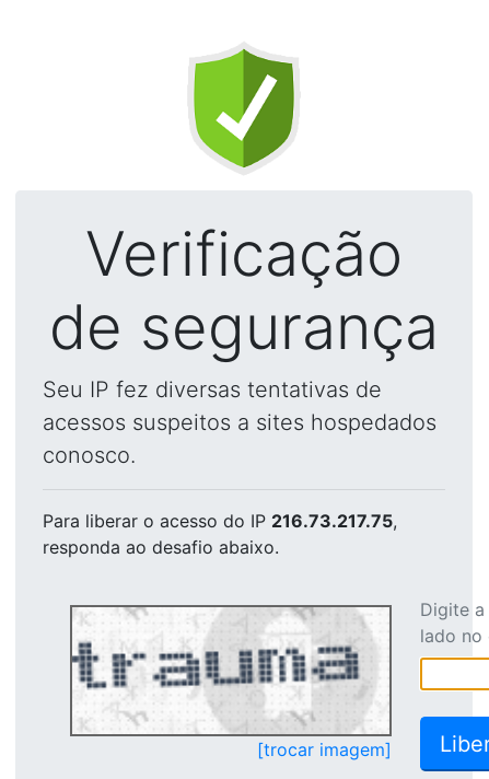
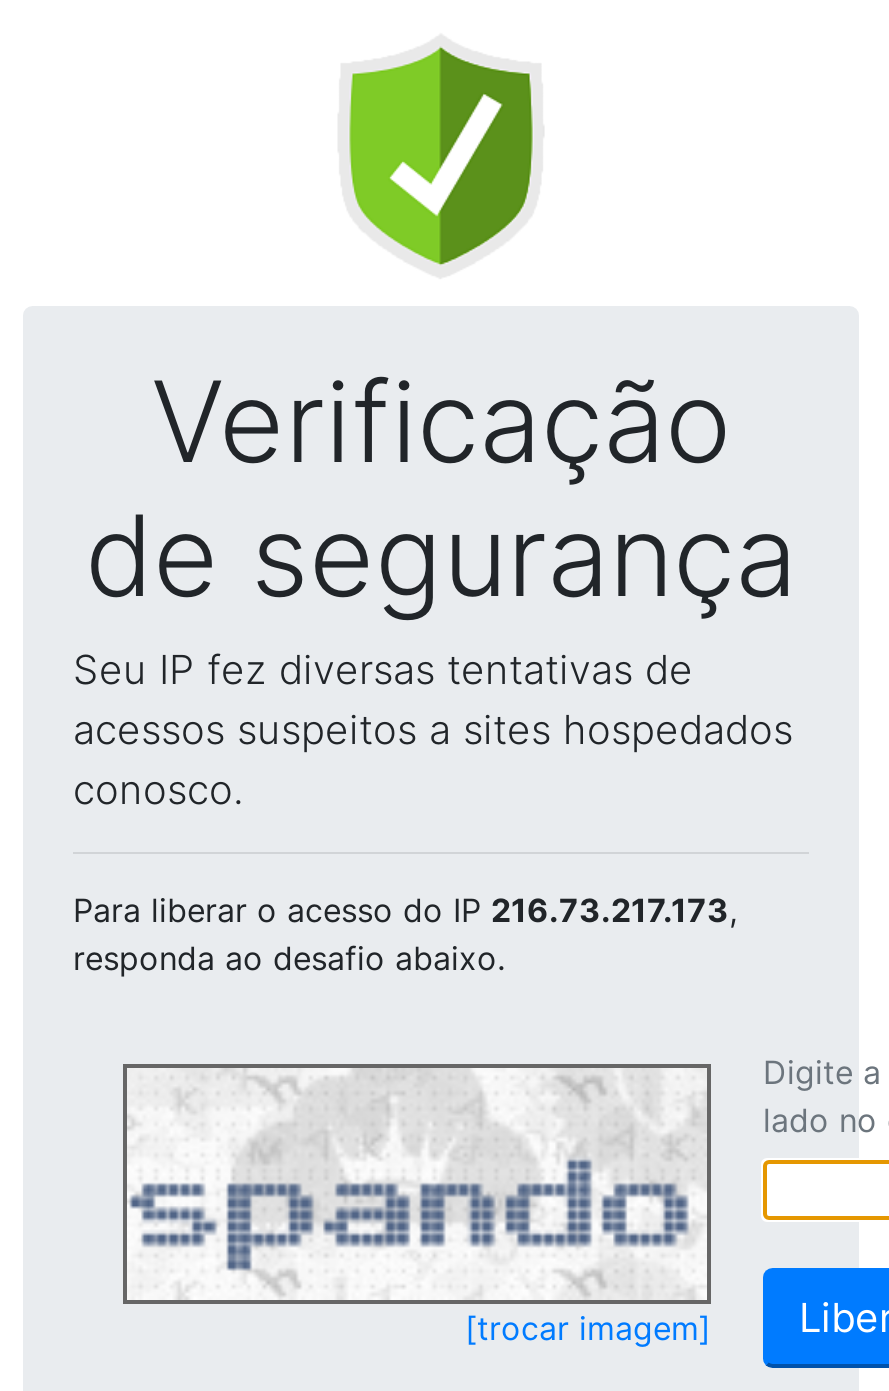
[43,510,397,532] Para liberar o acesso do IP 216.73.217.75, -> [73,890,737,930] Para liberar o acesso do IP 216.73.217.173,
[71,609,387,732] [image] -> [127,1070,701,1296] [image]

